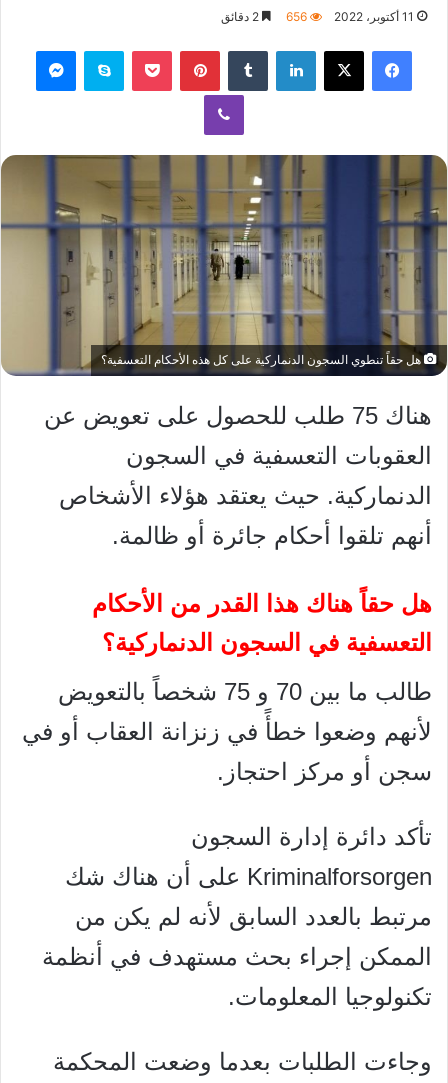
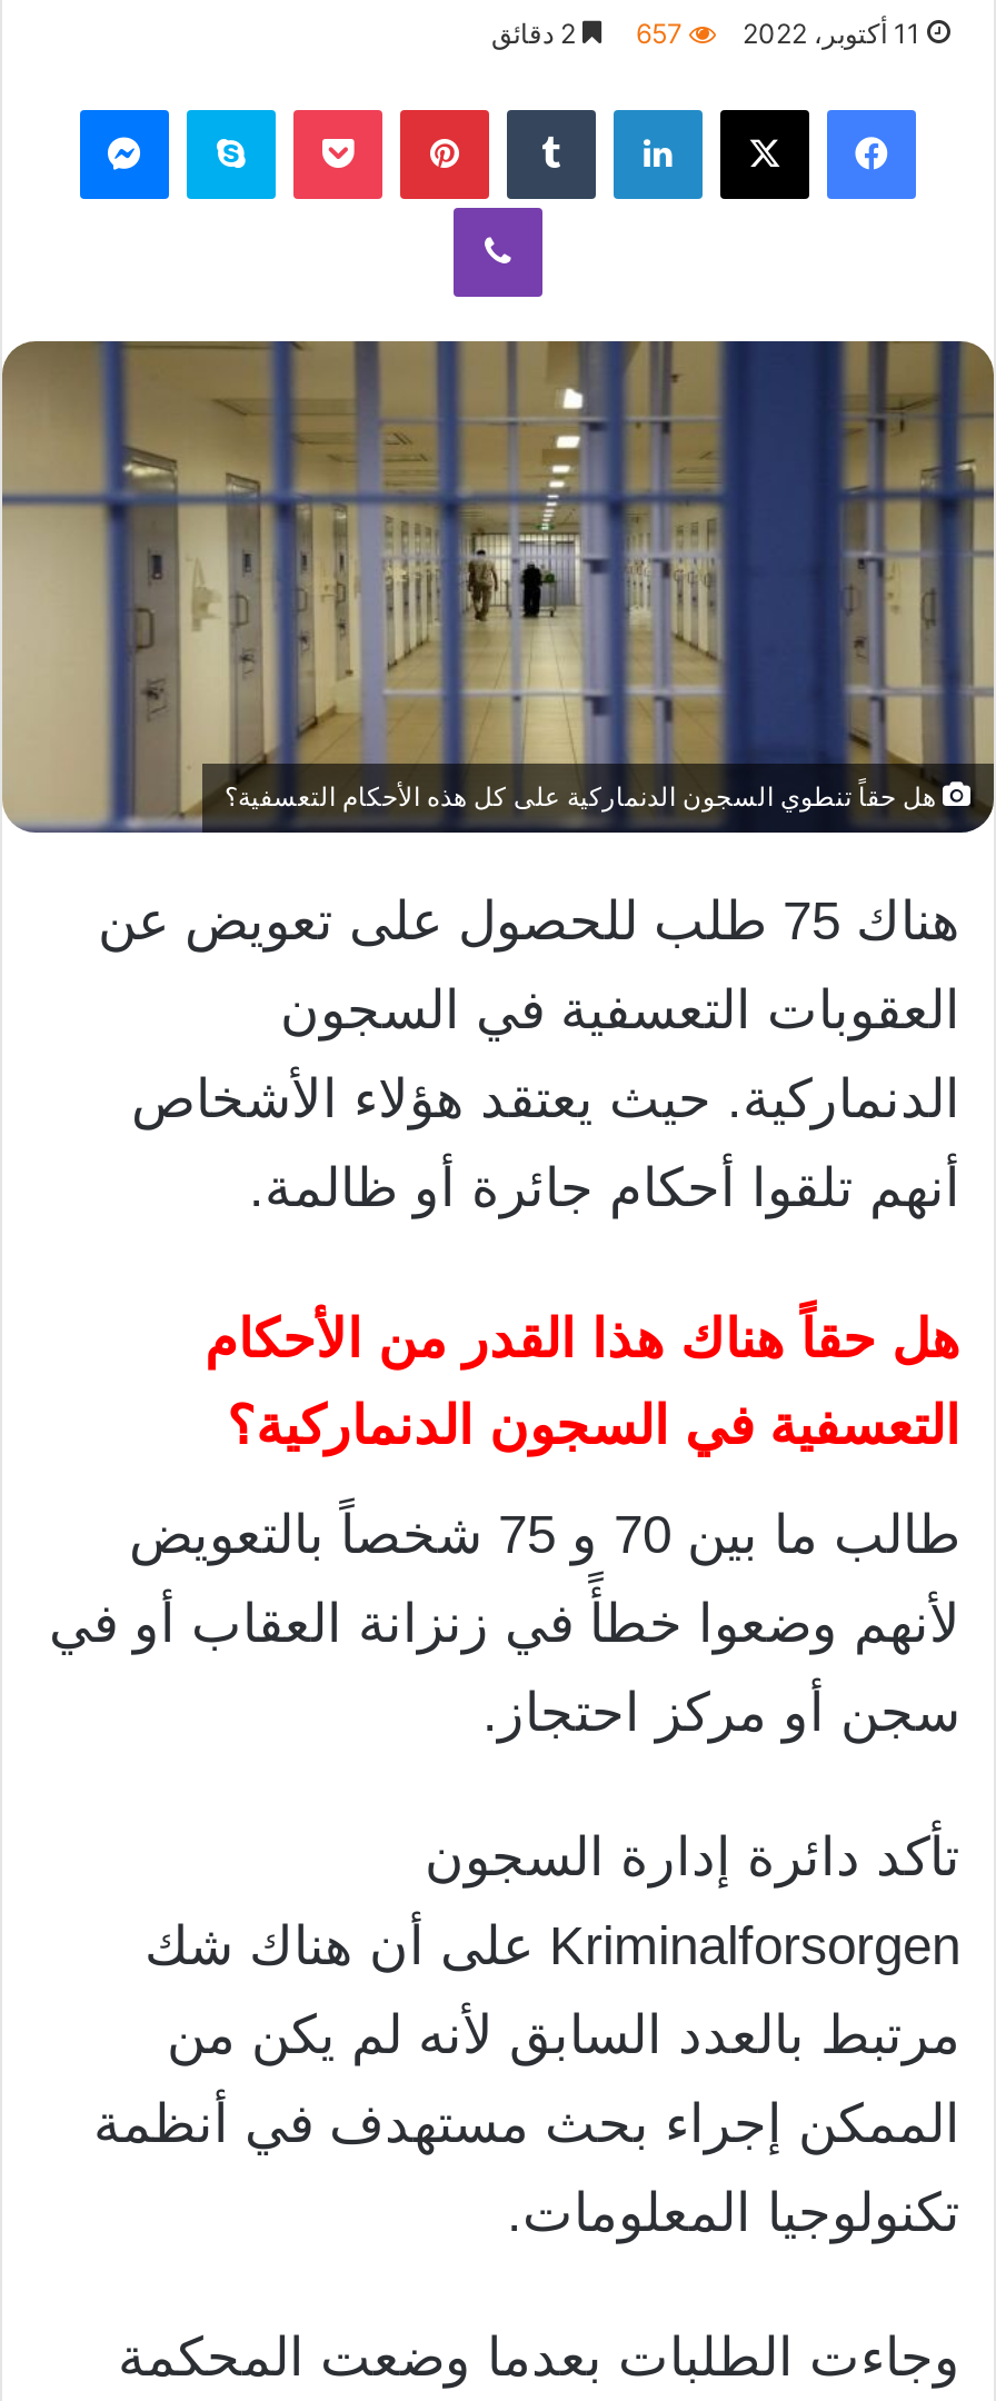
[286,9,307,24] 656 -> [636,16,683,49] 657

